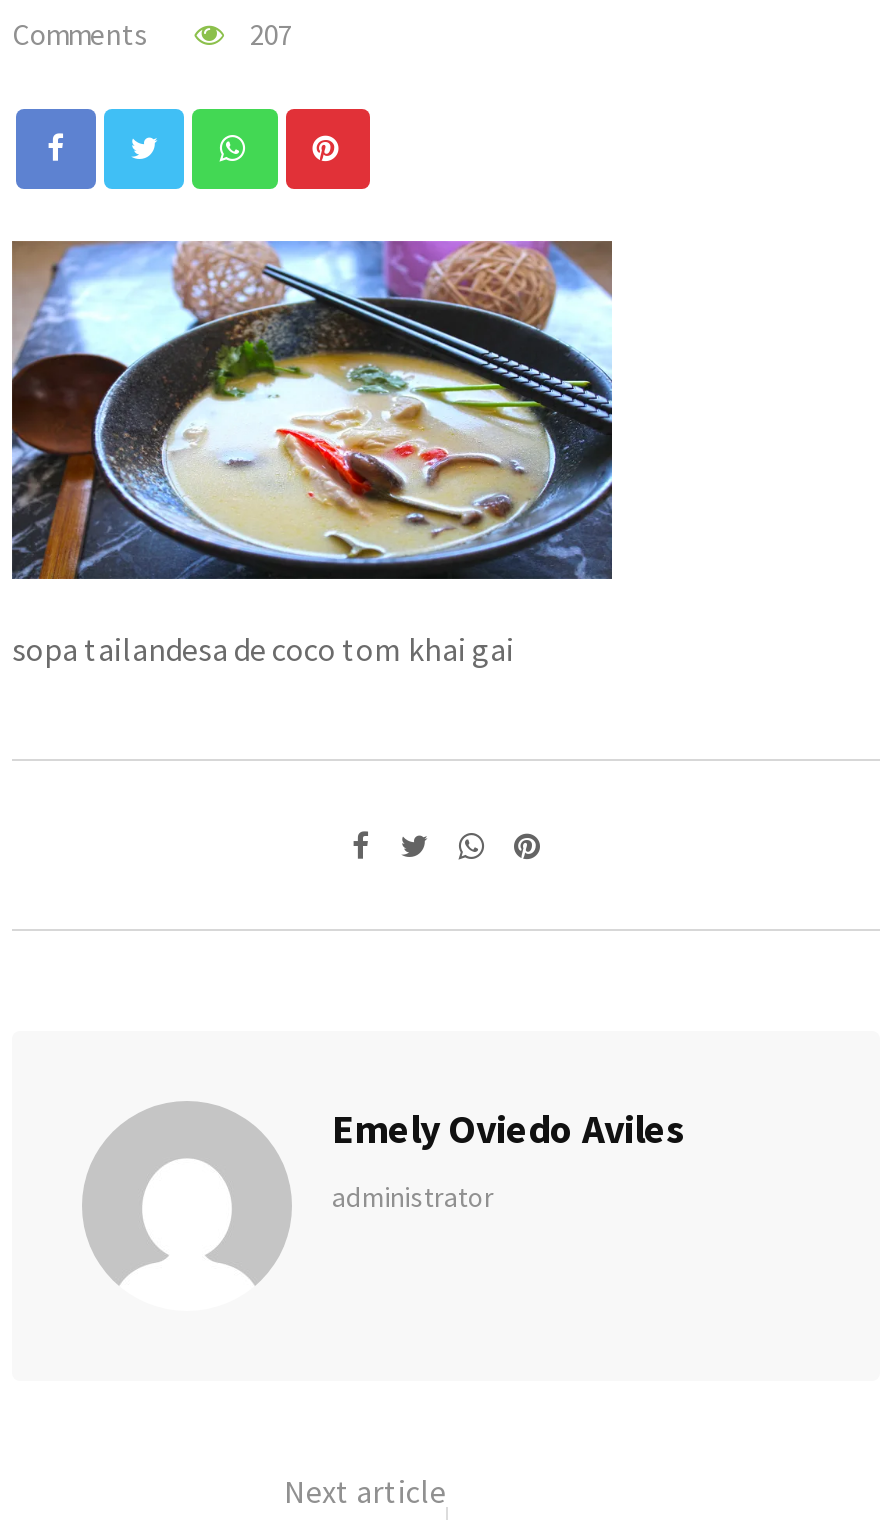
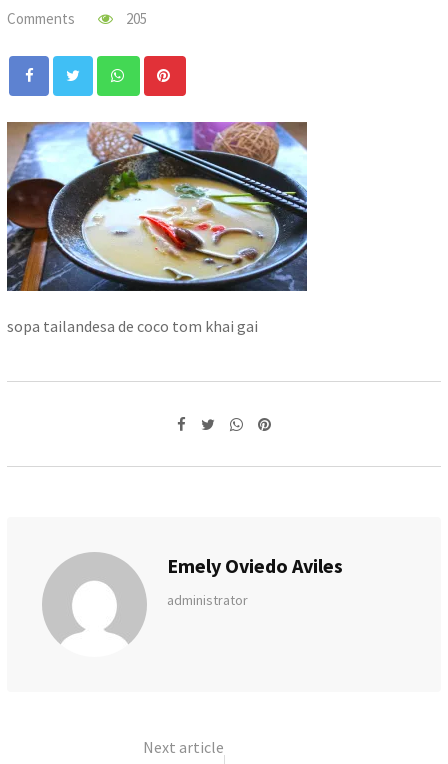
[244,15,292,53] 207 -> [123,9,147,28] 205

